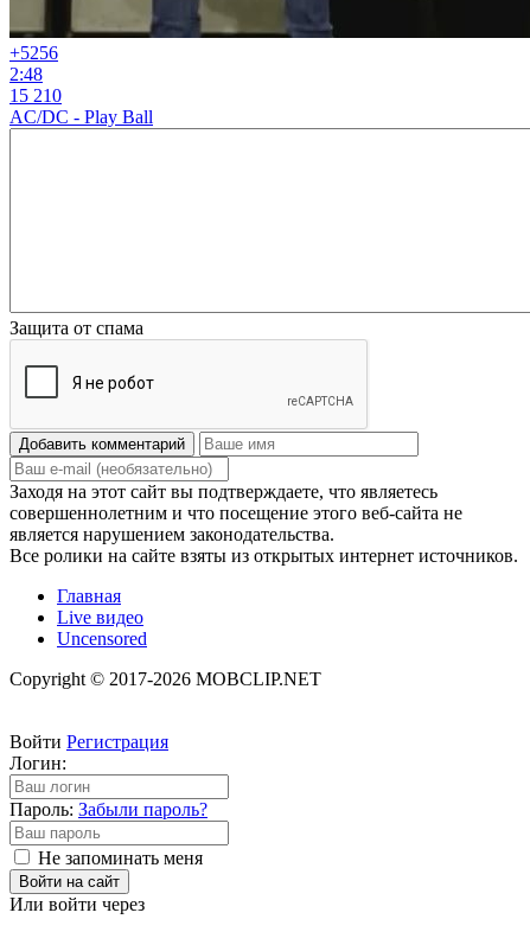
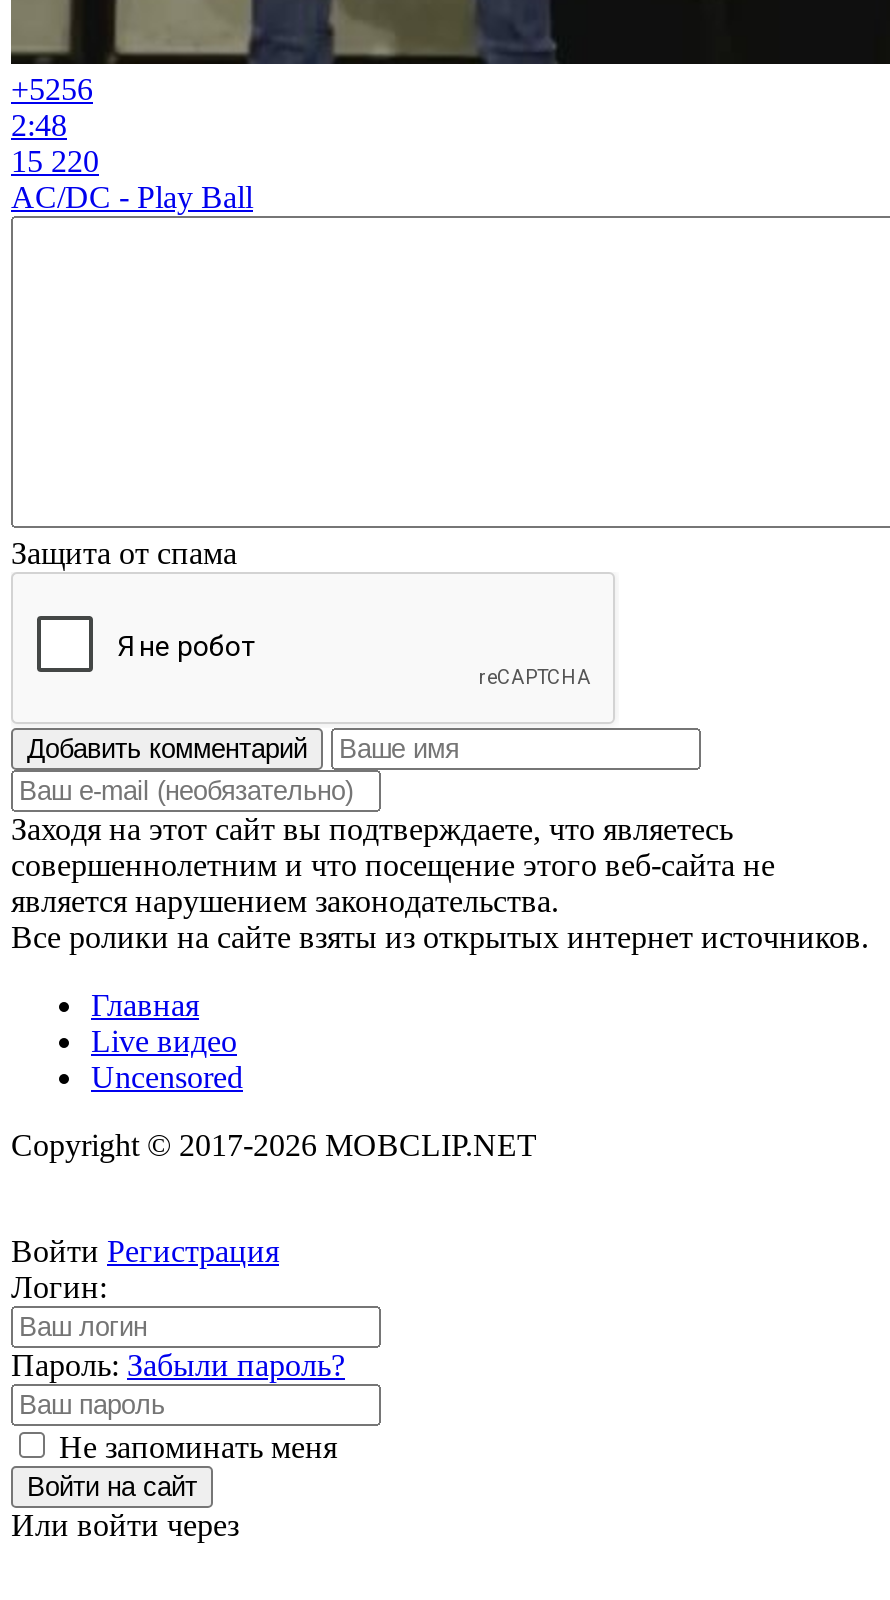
[9,85,62,105] 15 210 -> [11,143,99,177] 15 220

